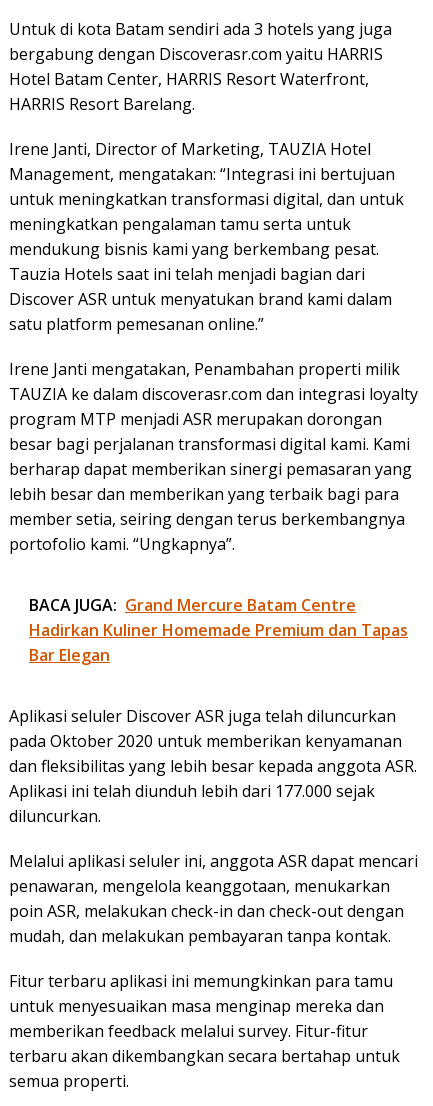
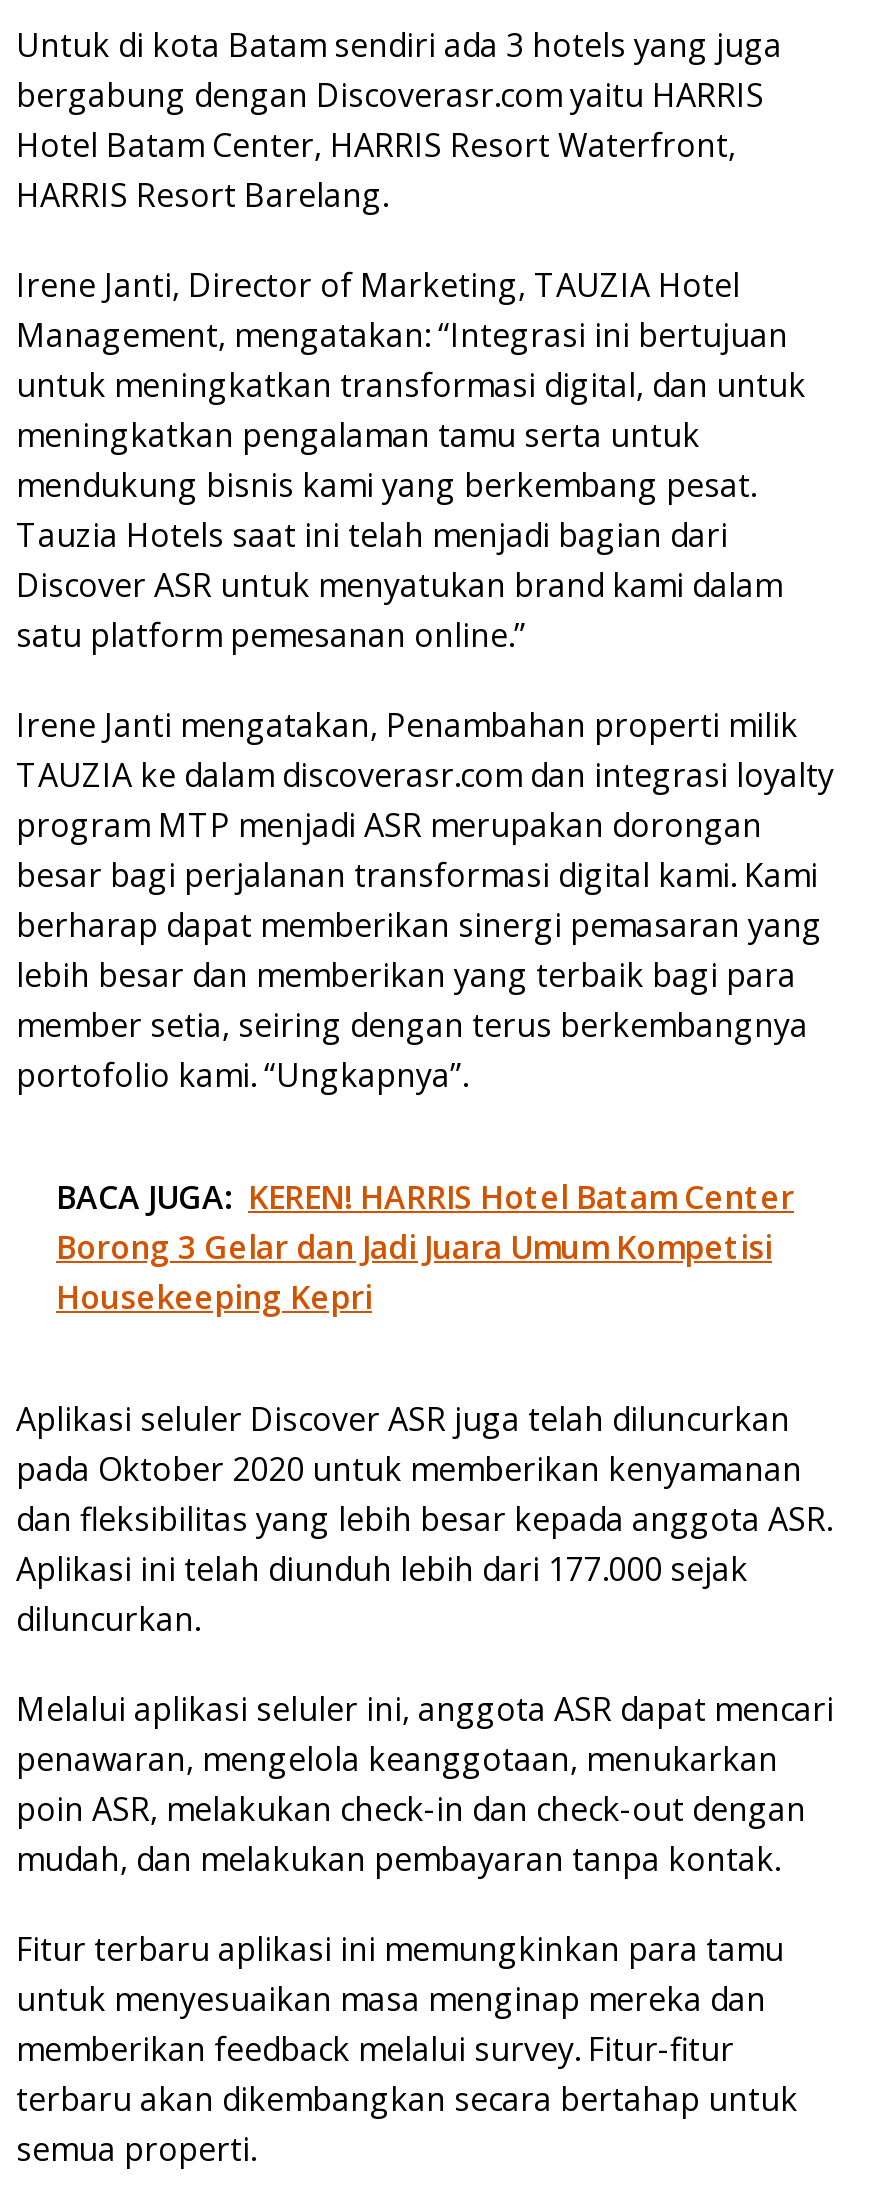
[29,594,408,666] BACA JUGA: Grand Mercure Batam Centre | Hadirkan Kuliner Homemade Premium dan Tapas | Bar Elegan -> [56,1175,794,1319] BACA JUGA: KEREN! HARRIS Hotel Batam Center | Borong 3 Gelar dan Jadi Juara Umum Kompetisi | Housekeeping Kepri

